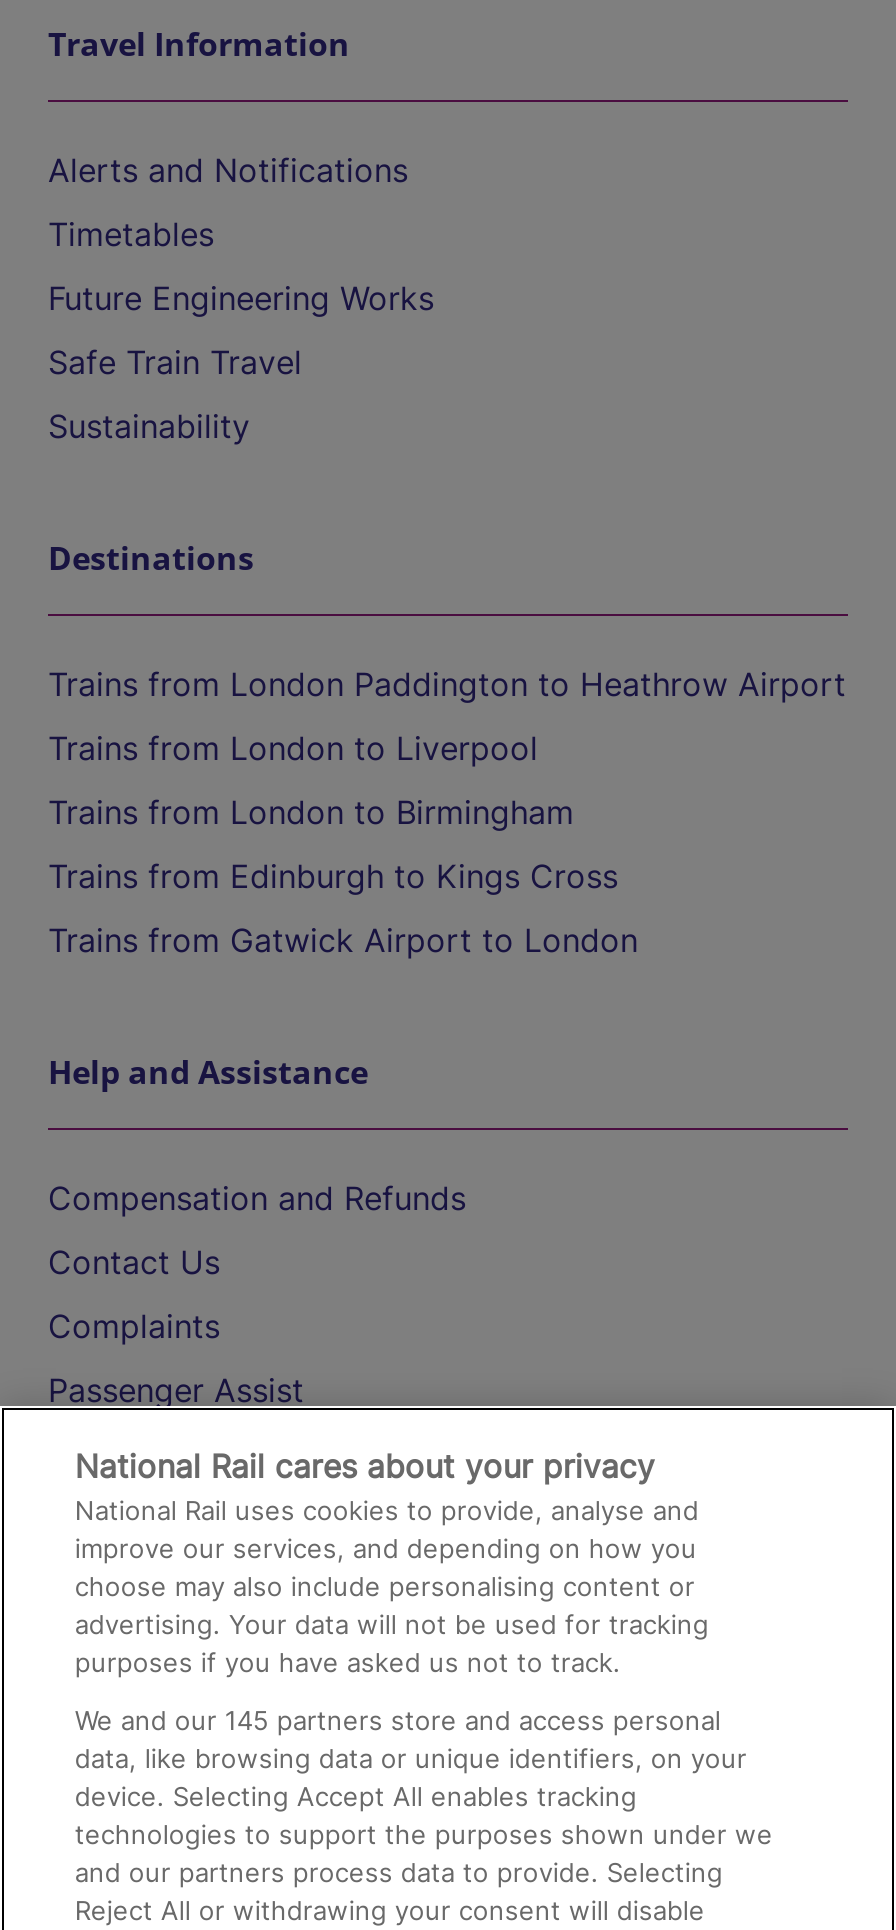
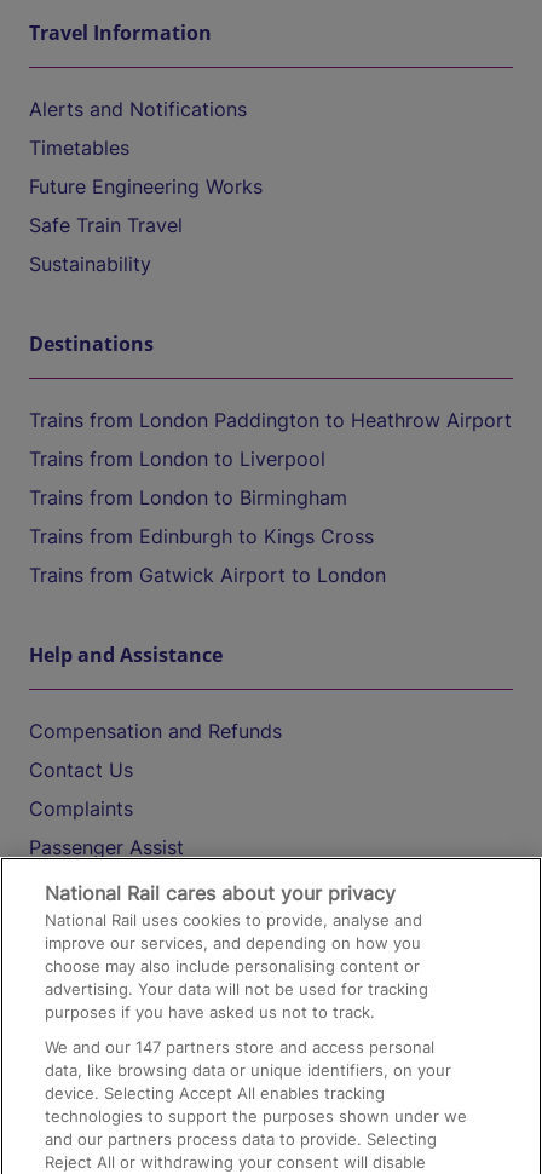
[75,1704,721,1736] We and our 145 partners store and access personal -> [45,1037,435,1057] We and our 147 partners store and access personal

